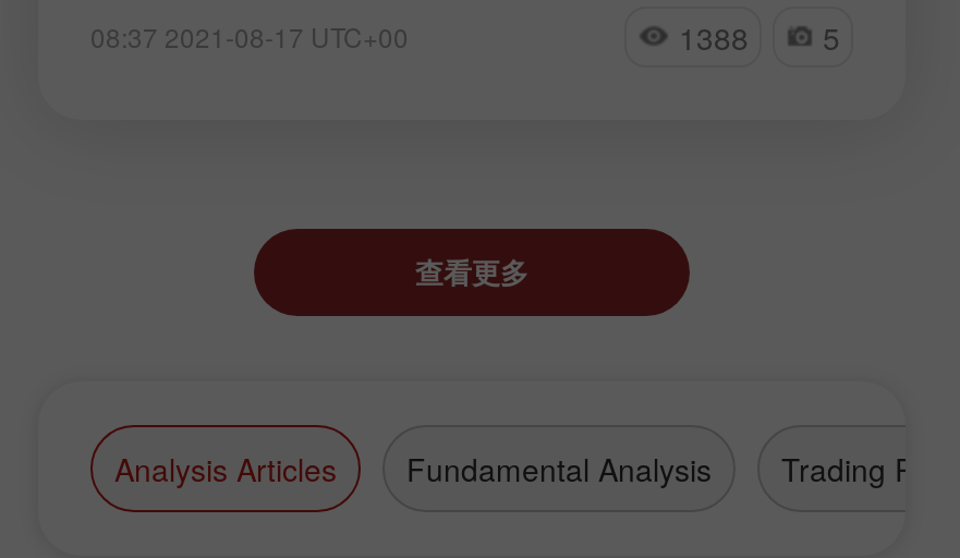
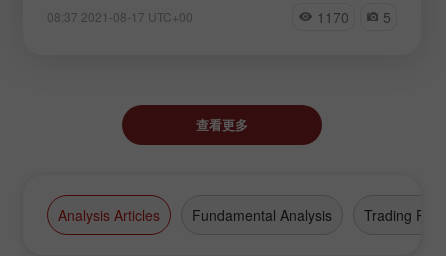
[679,15,840,59] 1388 5 -> [317,7,391,27] 1170 5

